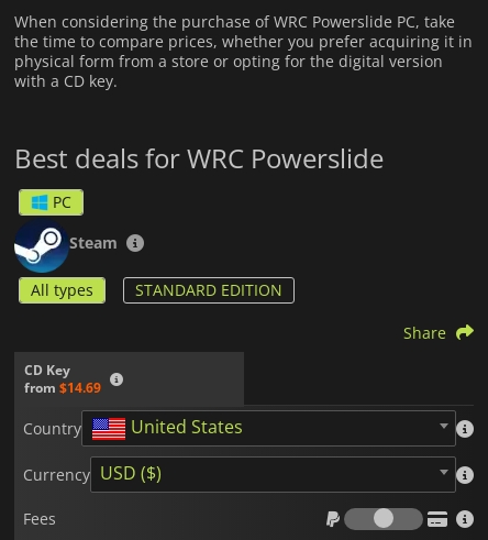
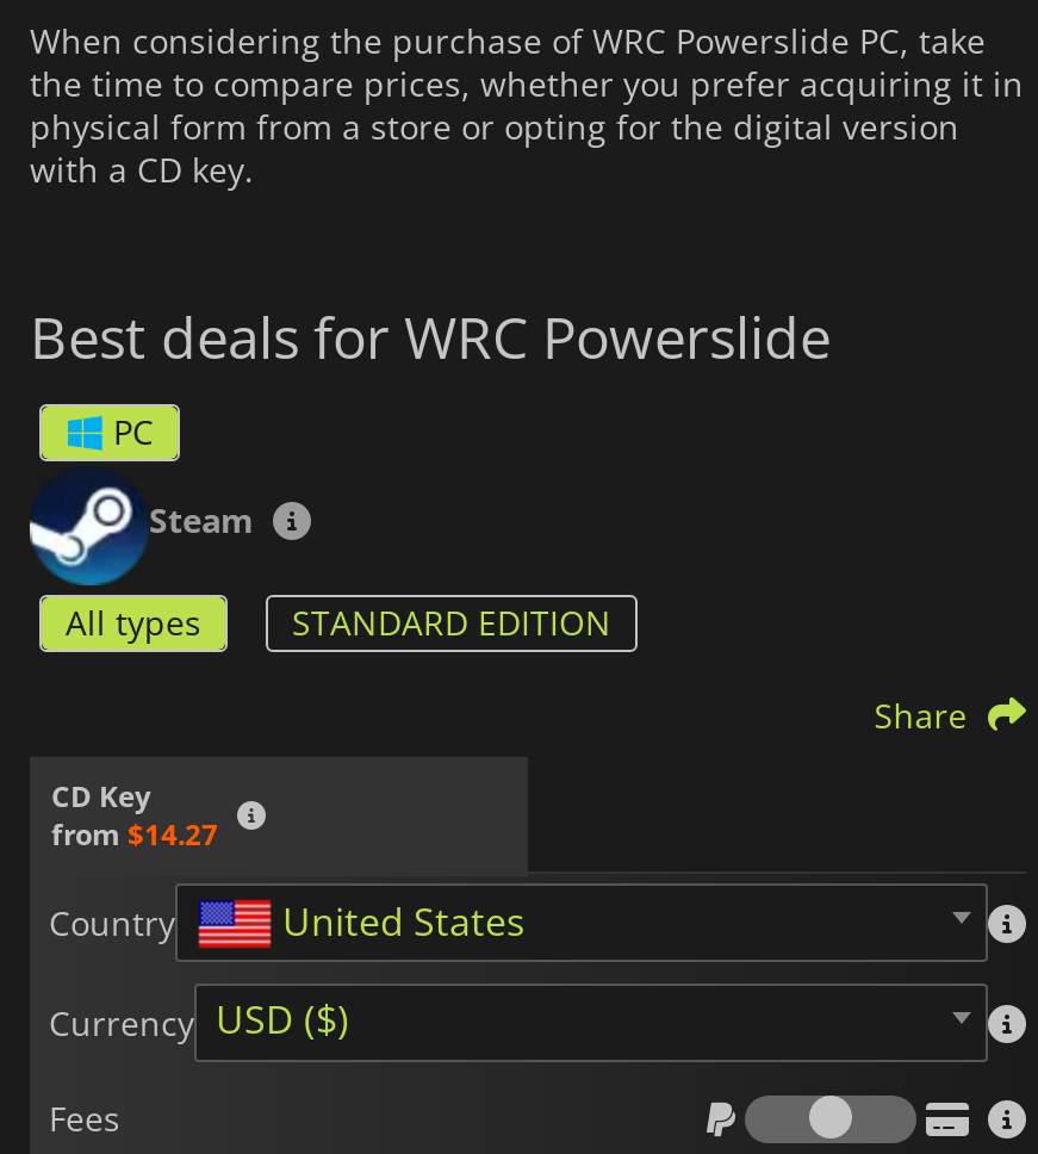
[24,378,101,396] from $14.69 -> [51,813,218,854] from $14.27

